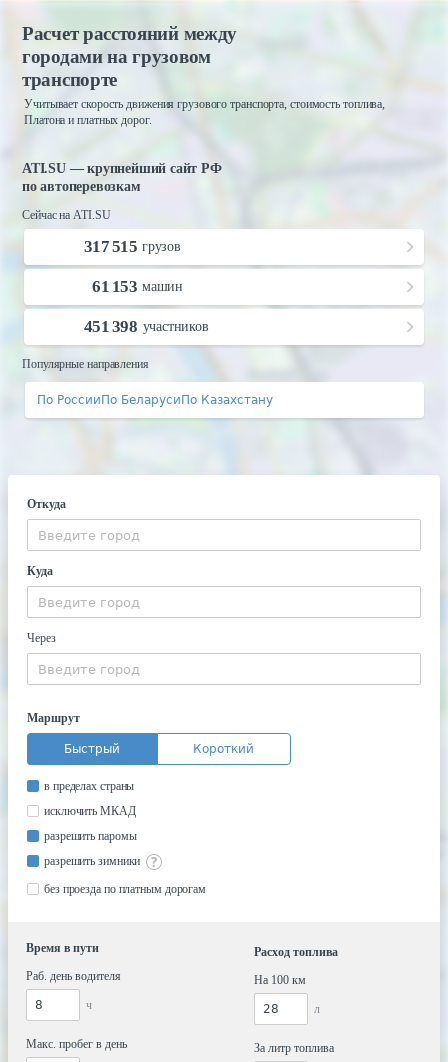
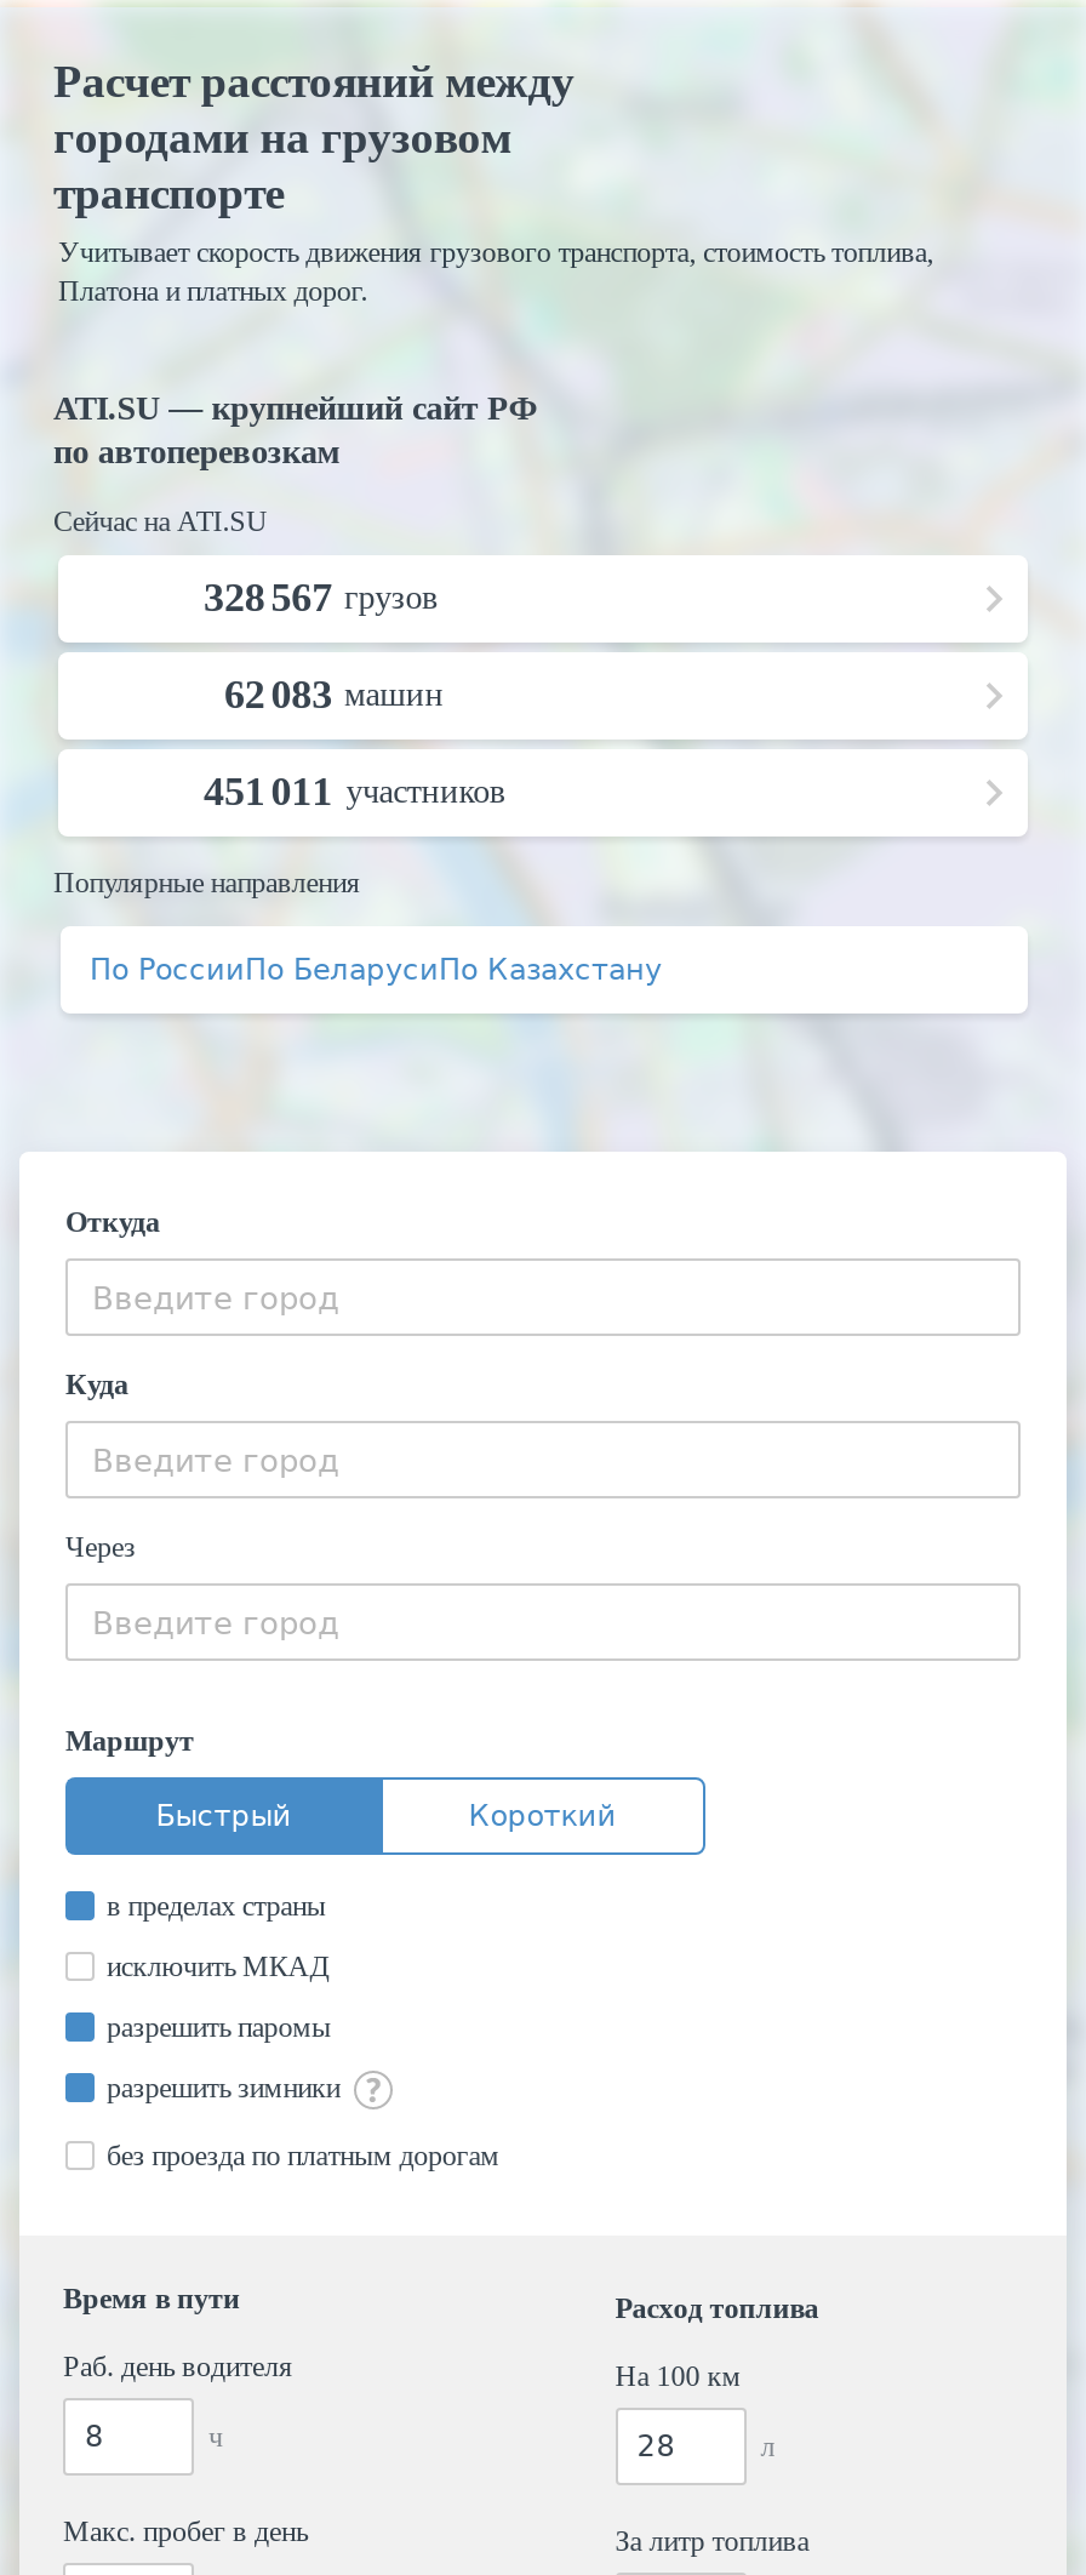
[84,237,181,256] 317 515 грузов -> [204,575,438,621] 328 567 грузов
[92,277,183,296] 61 153 машин -> [224,672,444,718] 62 083 машин
[84,317,209,336] 451 398 участников -> [204,769,506,815] 451 011 участников

